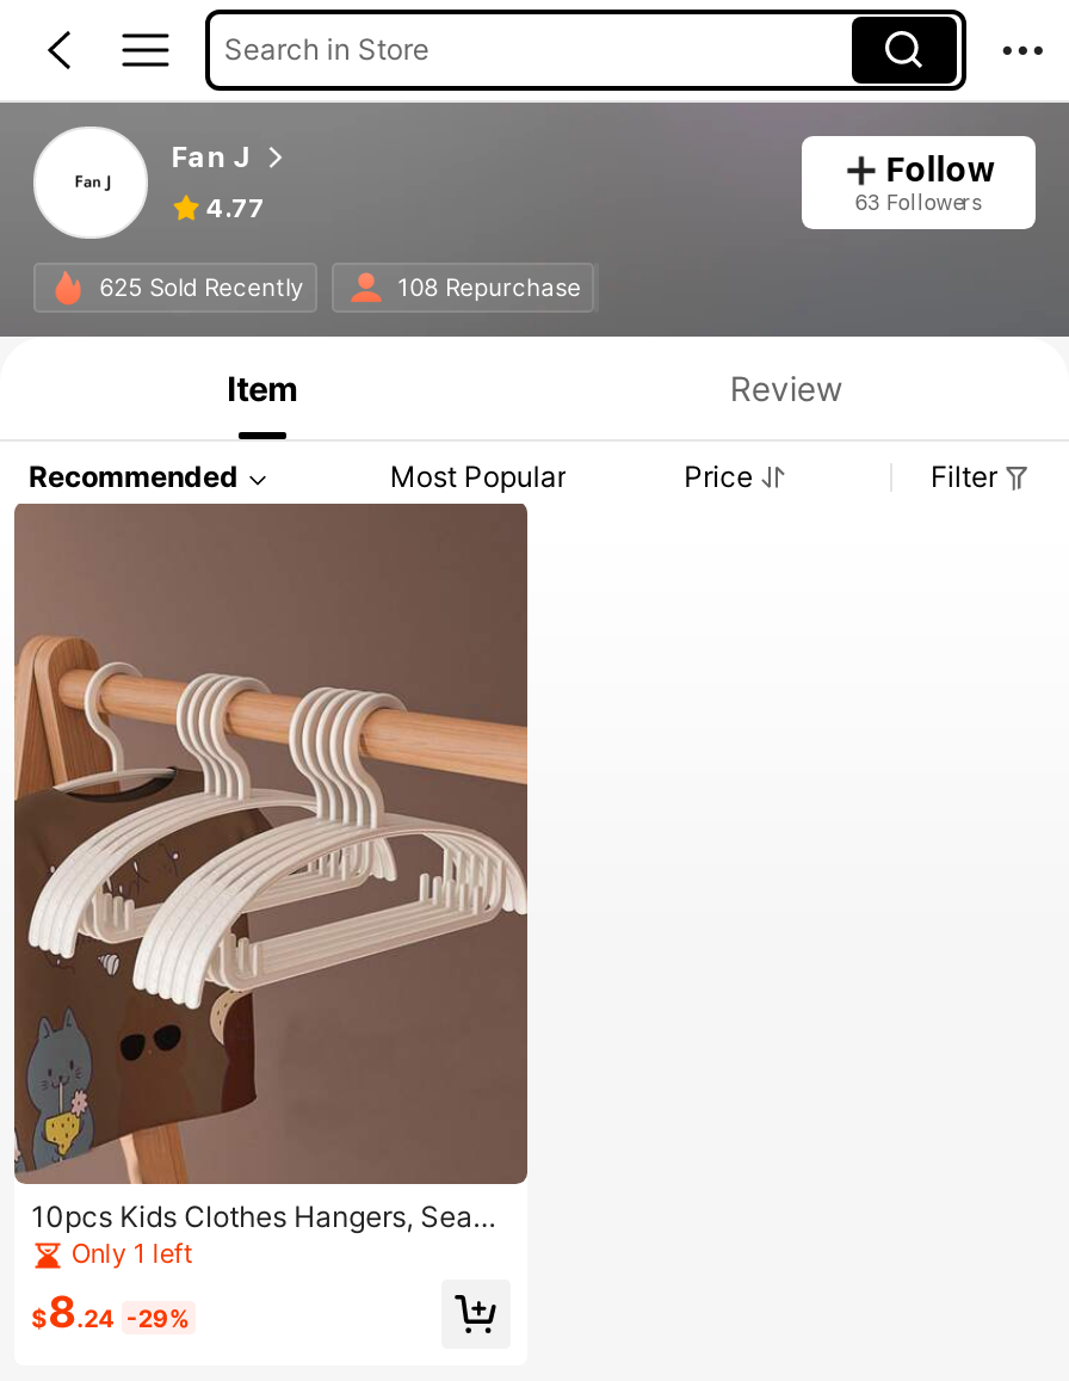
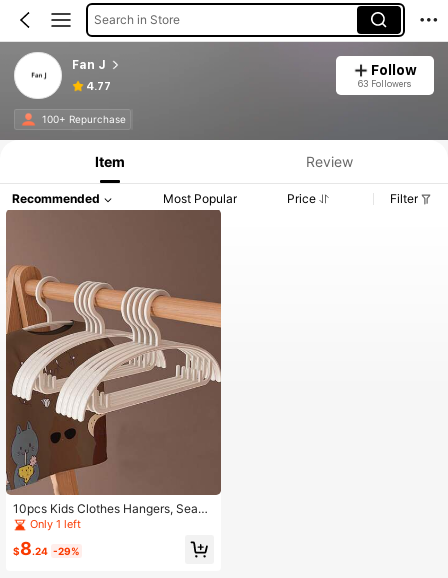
[99,272,581,301] 625 Sold Recently | 108 Repurchase -> [42,113,126,125] 100+ Repurchase

